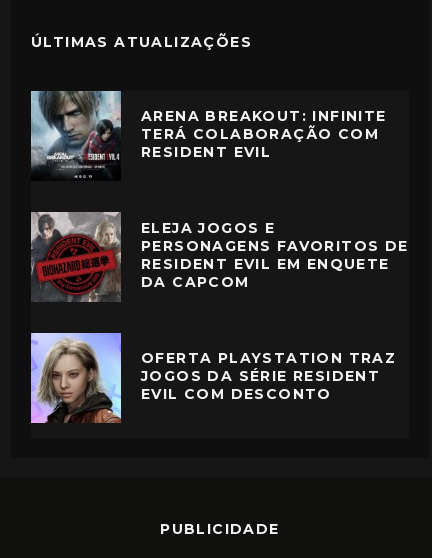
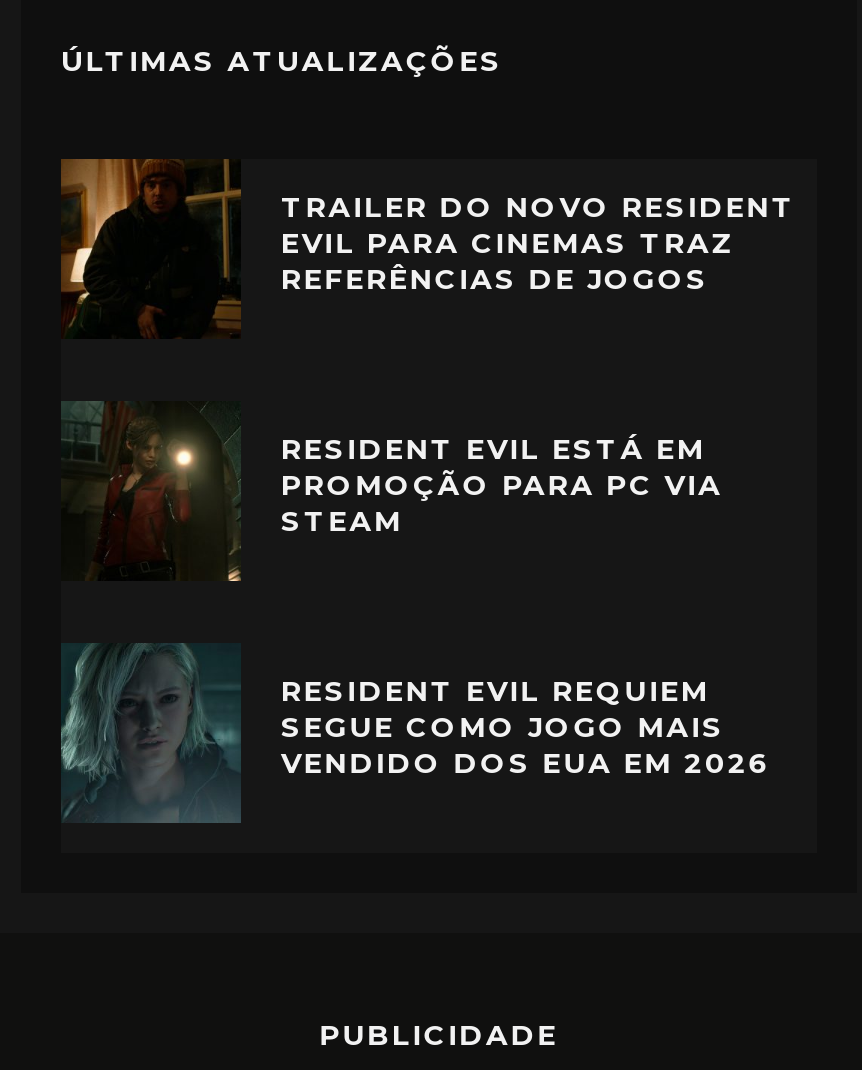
[30,90,387,179] [image] | ARENA BREAKOUT: INFINITE | TERÁ COLABORAÇÃO COM | RESIDENT EVIL -> [61,158,796,336] [image] | TRAILER DO NOVO RESIDENT | EVIL PARA CINEMAS TRAZ | REFERÊNCIAS DE JOGOS
[30,211,409,303] [image] | ELEJA JOGOS E | PERSONAGENS FAVORITOS DE | RESIDENT EVIL EM ENQUETE | DA CAPCOM -> [61,400,723,582] [image] | RESIDENT EVIL ESTÁ EM | PROMOÇÃO PARA PC VIA | STEAM
[30,332,396,424] [image] | OFERTA PLAYSTATION TRAZ | JOGOS DA SÉRIE RESIDENT | EVIL COM DESCONTO -> [59,642,771,824] [image] | RESIDENT EVIL REQUIEM | SEGUE COMO JOGO MAIS | VENDIDO DOS EUA EM 2026

